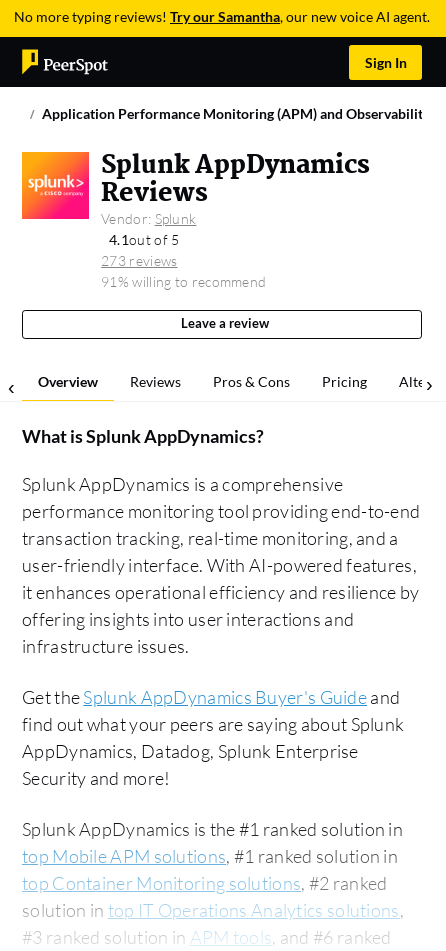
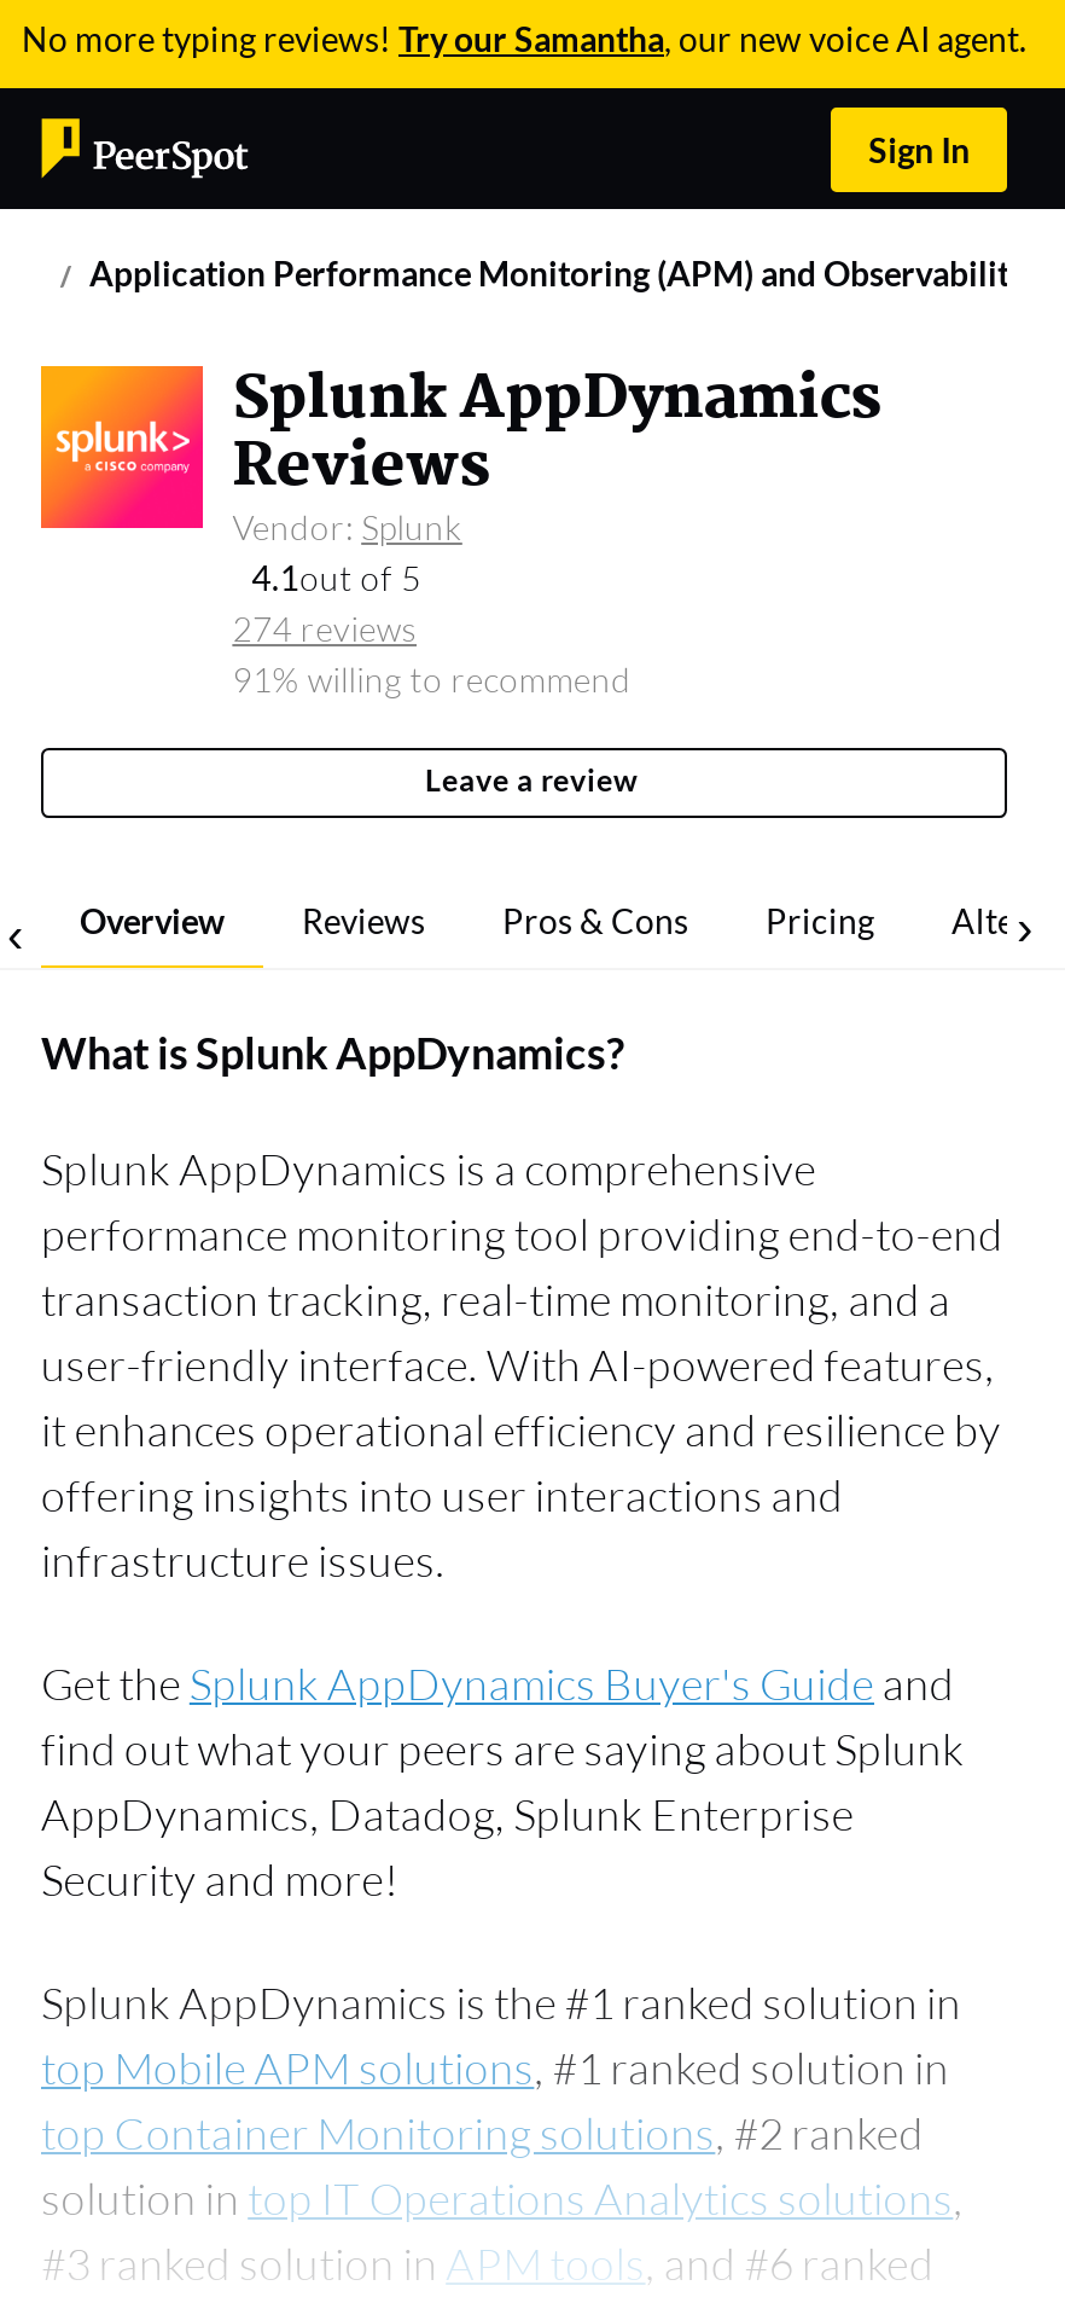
[101,252,177,269] 273 reviews -> [232,608,417,649] 274 reviews

